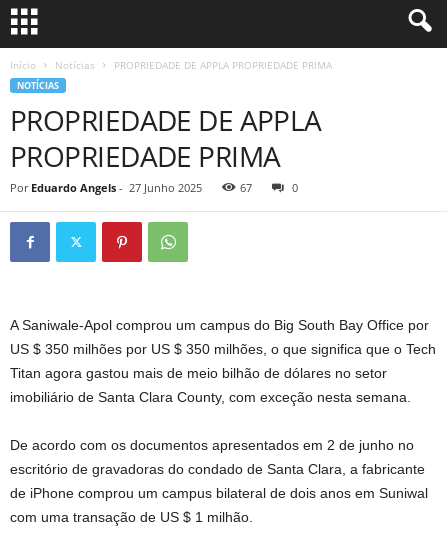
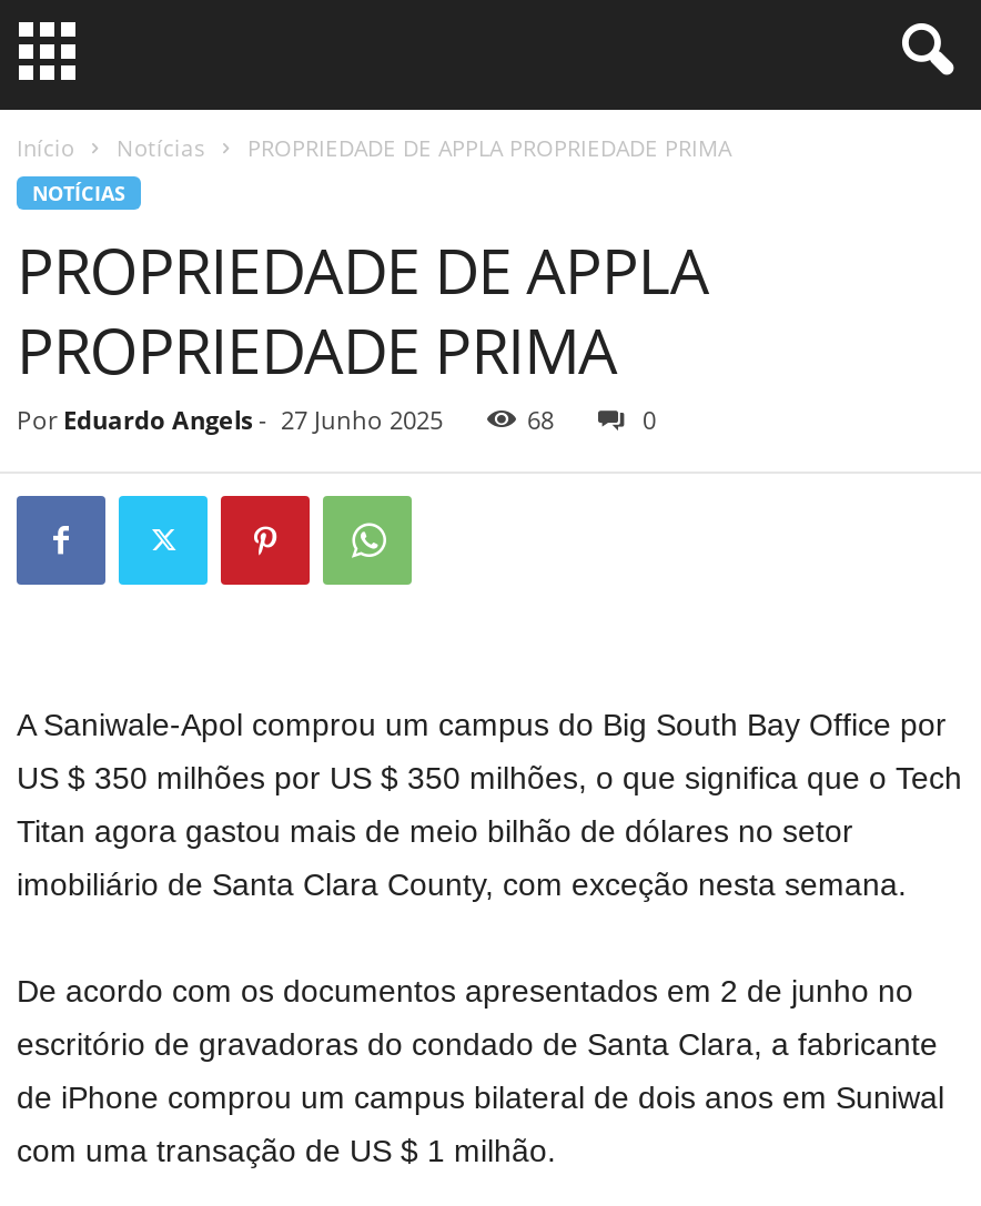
[240,180,252,195] 67 -> [527,403,554,436] 68

